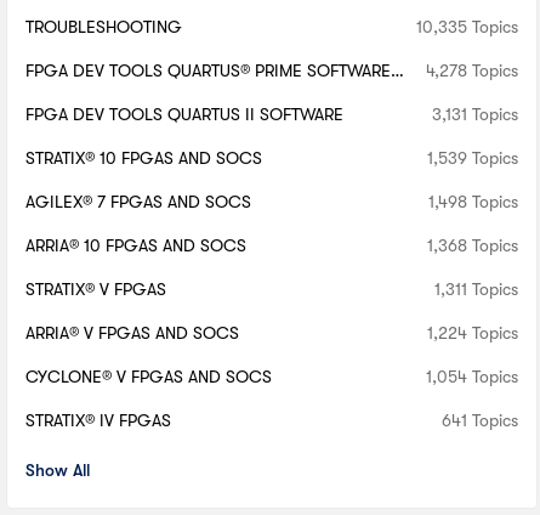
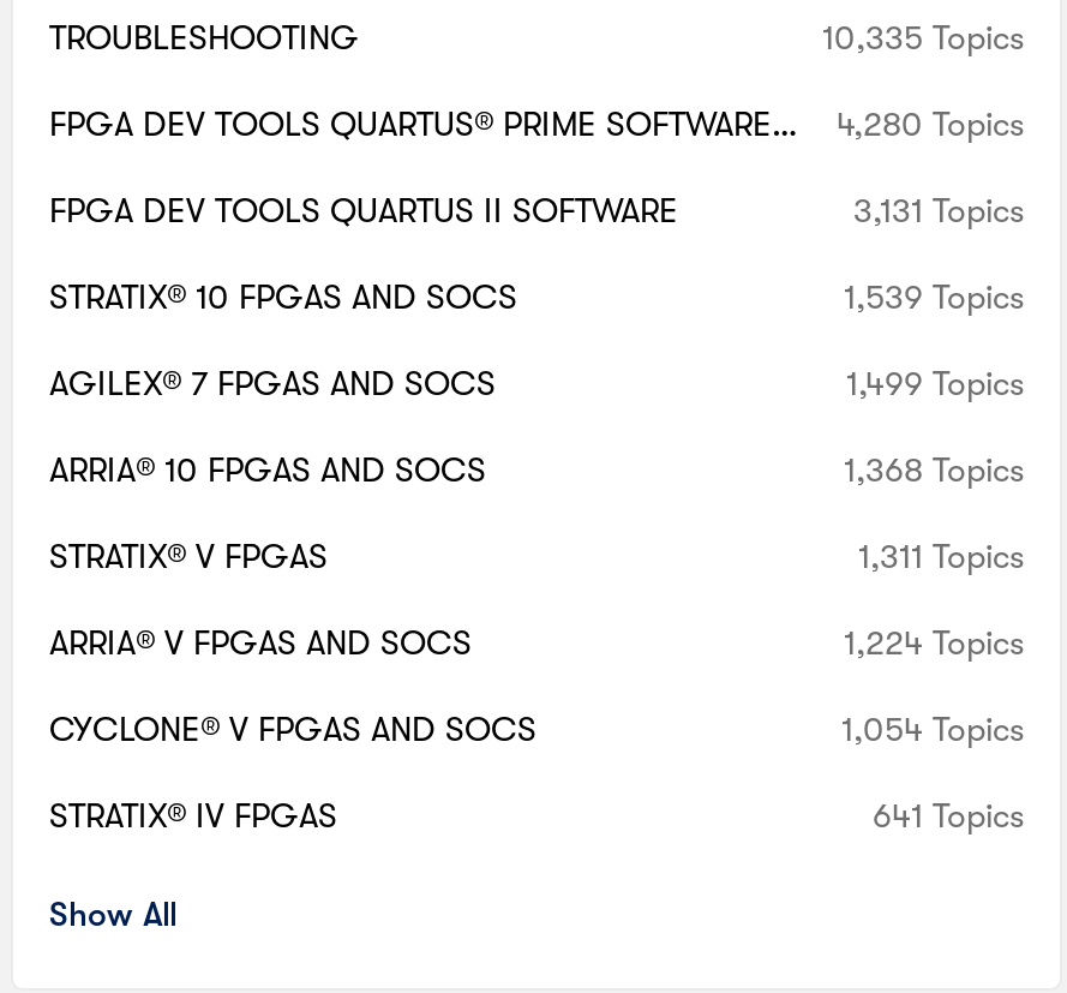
[25,60,518,80] FPGA DEV TOOLS QUARTUS® PRIME SOFTWARE 4,278 Topics -> [49,104,1024,142] FPGA DEV TOOLS QUARTUS® PRIME SOFTWARE 4,280 Topics
[428,192,518,211] 1,498 Topics -> [846,363,1024,402] 1,499 Topics

